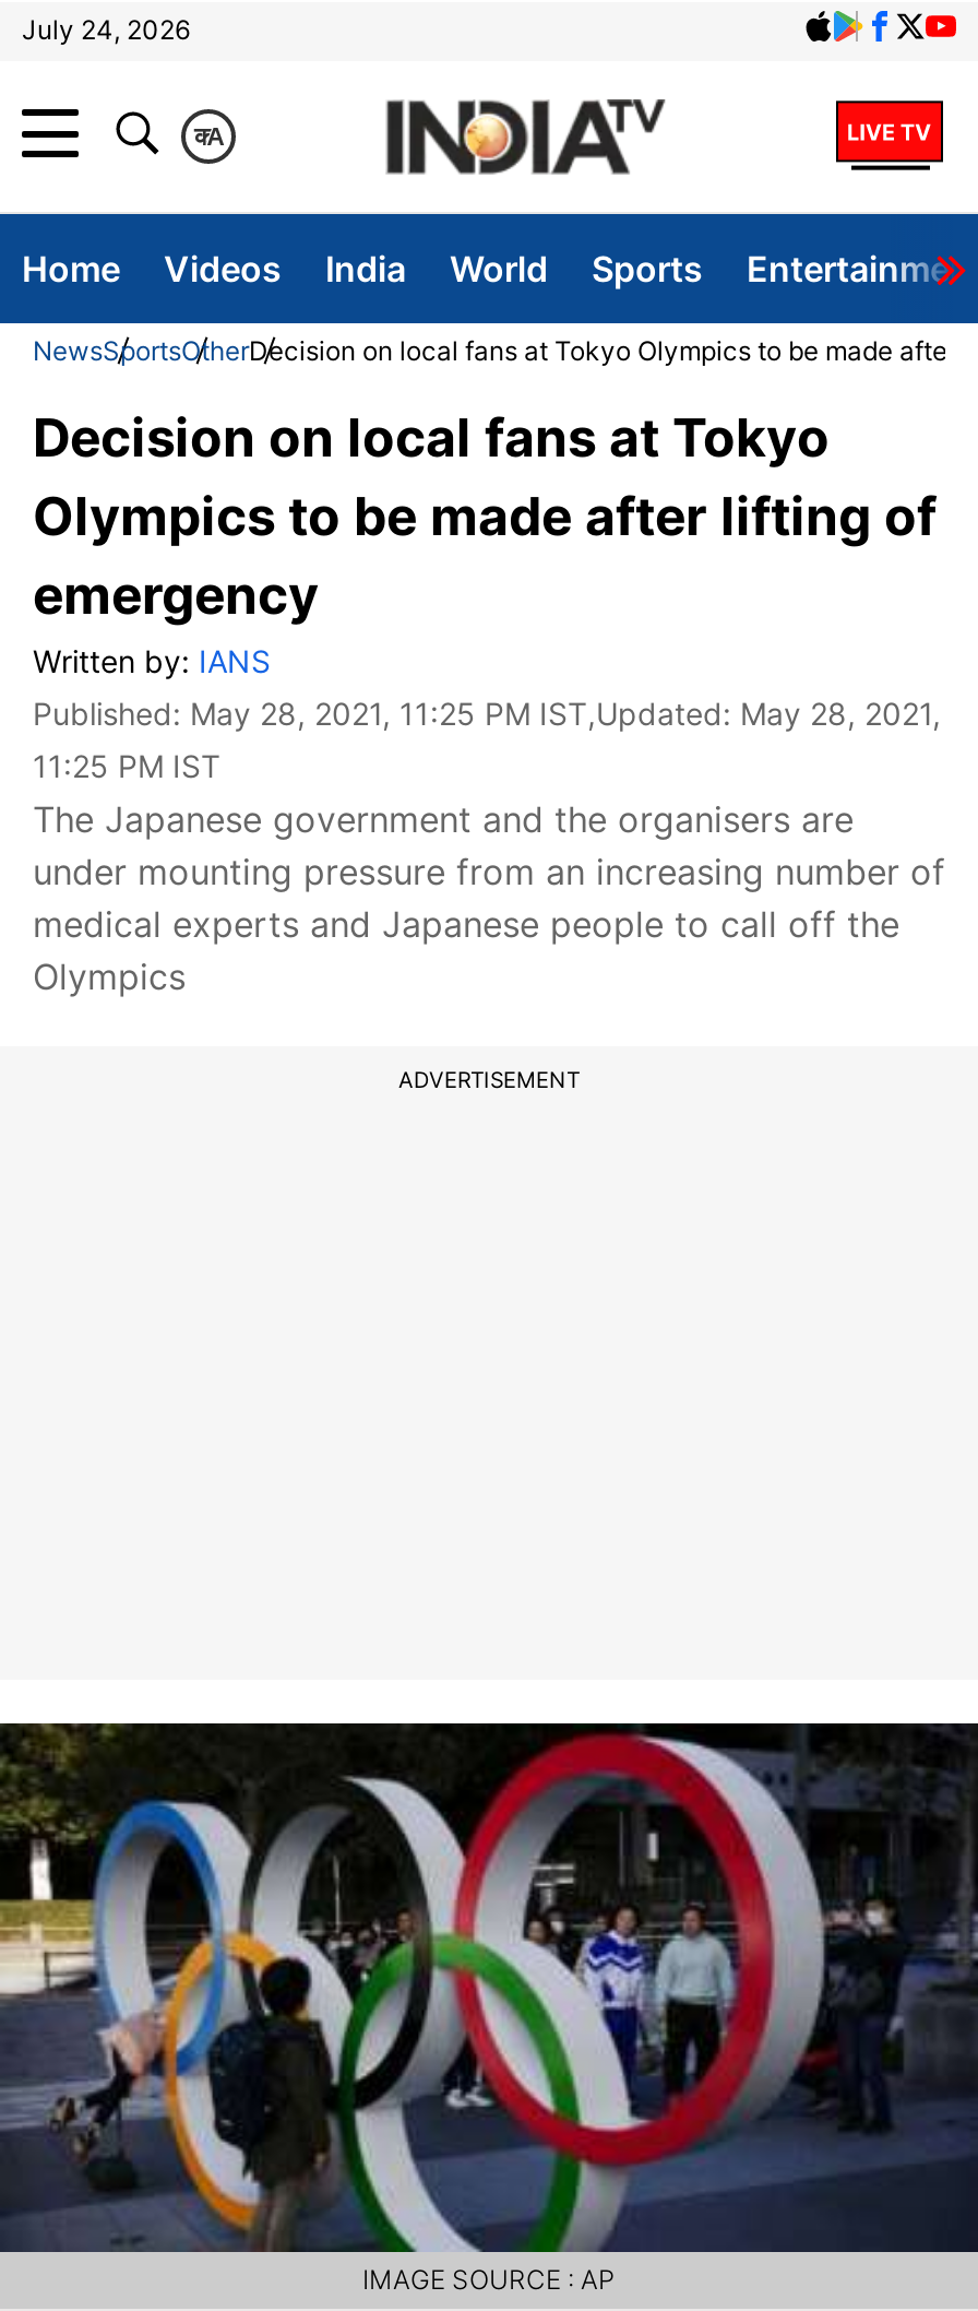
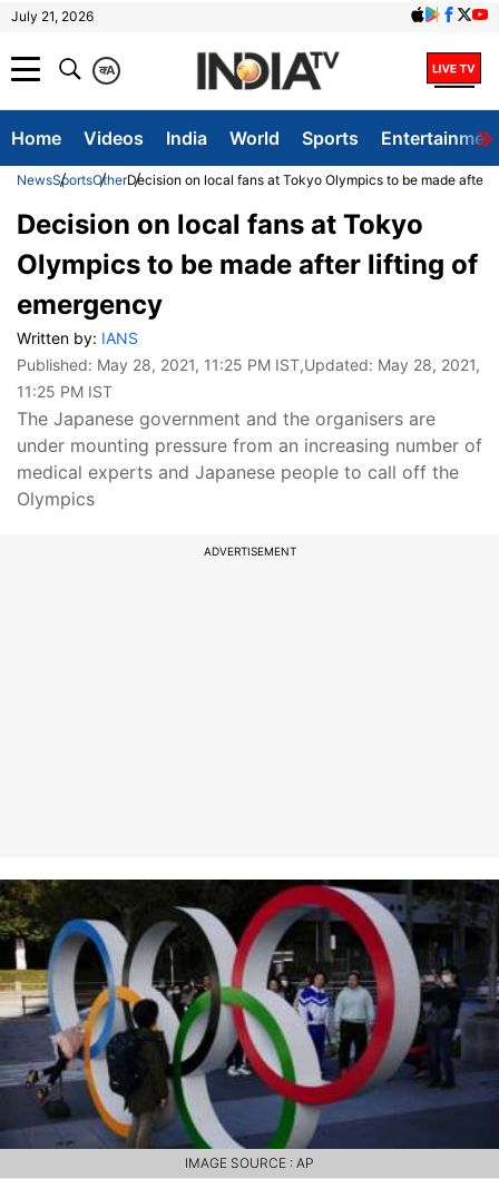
[22,13,190,46] July 24, 2026 -> [11,8,94,24] July 21, 2026

